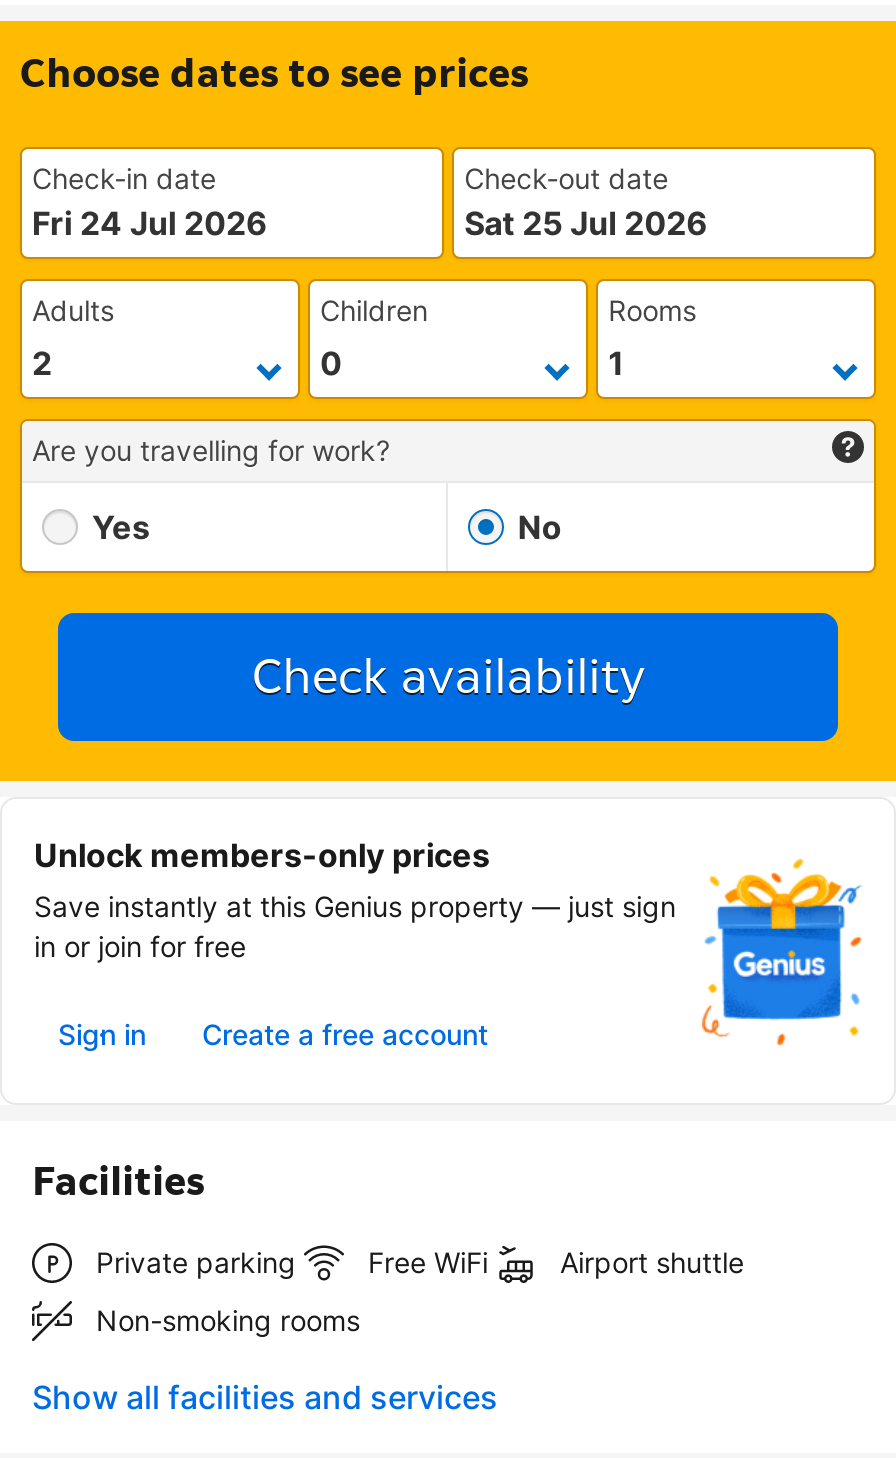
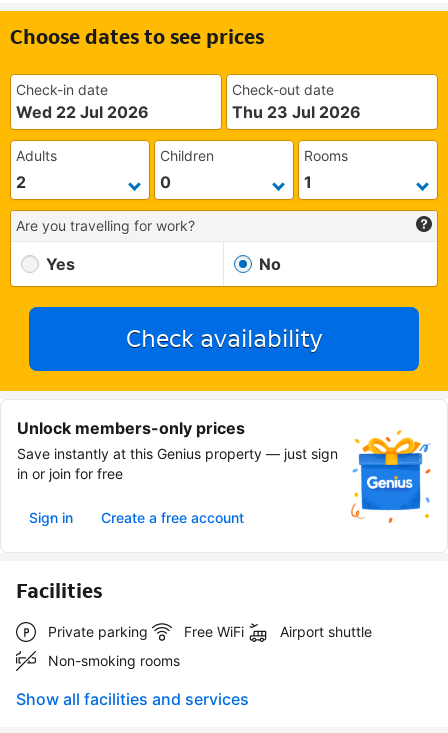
[32,203,268,243] Fri 24 Jul 2026 -> [16,102,149,122] Wed 22 Jul 2026
[464,203,708,243] Sat 25 Jul 2026 -> [232,102,361,122] Thu 23 Jul 2026

